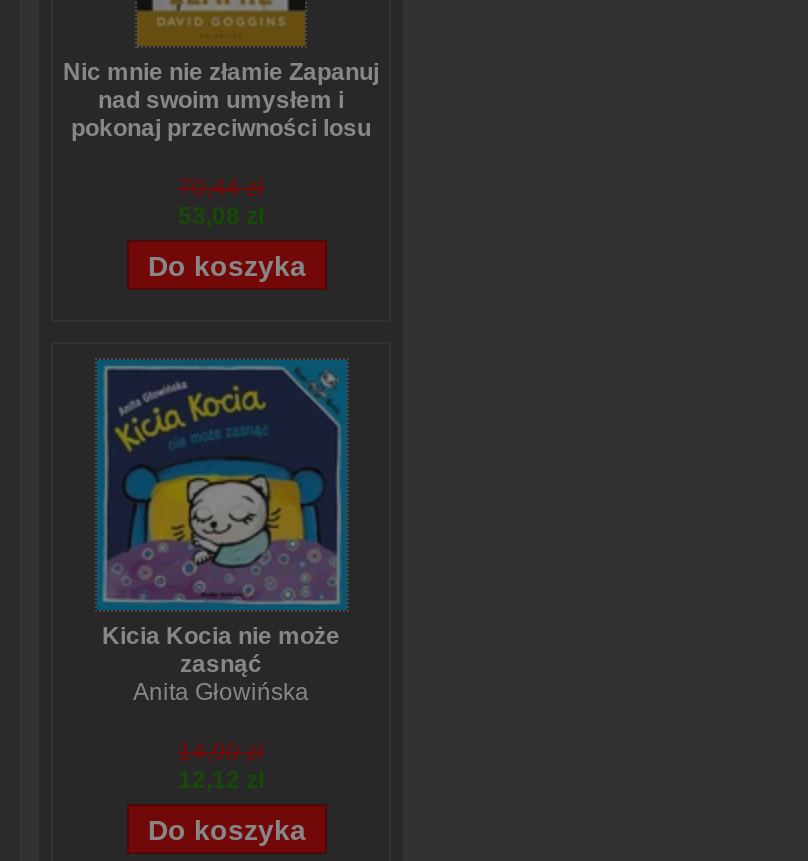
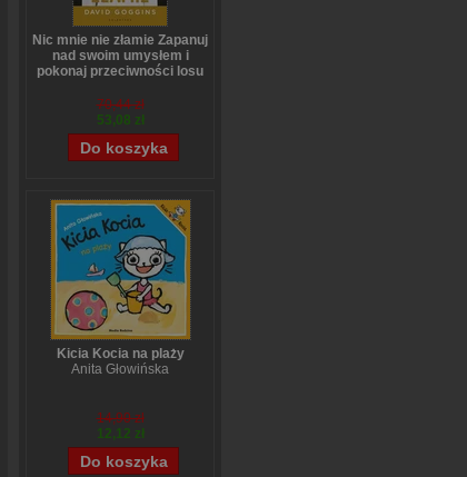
[95,358,349,678] [image] | Kicia Kocia nie może | zasnąć -> [50,199,191,361] [image] | Kicia Kocia na plaży

